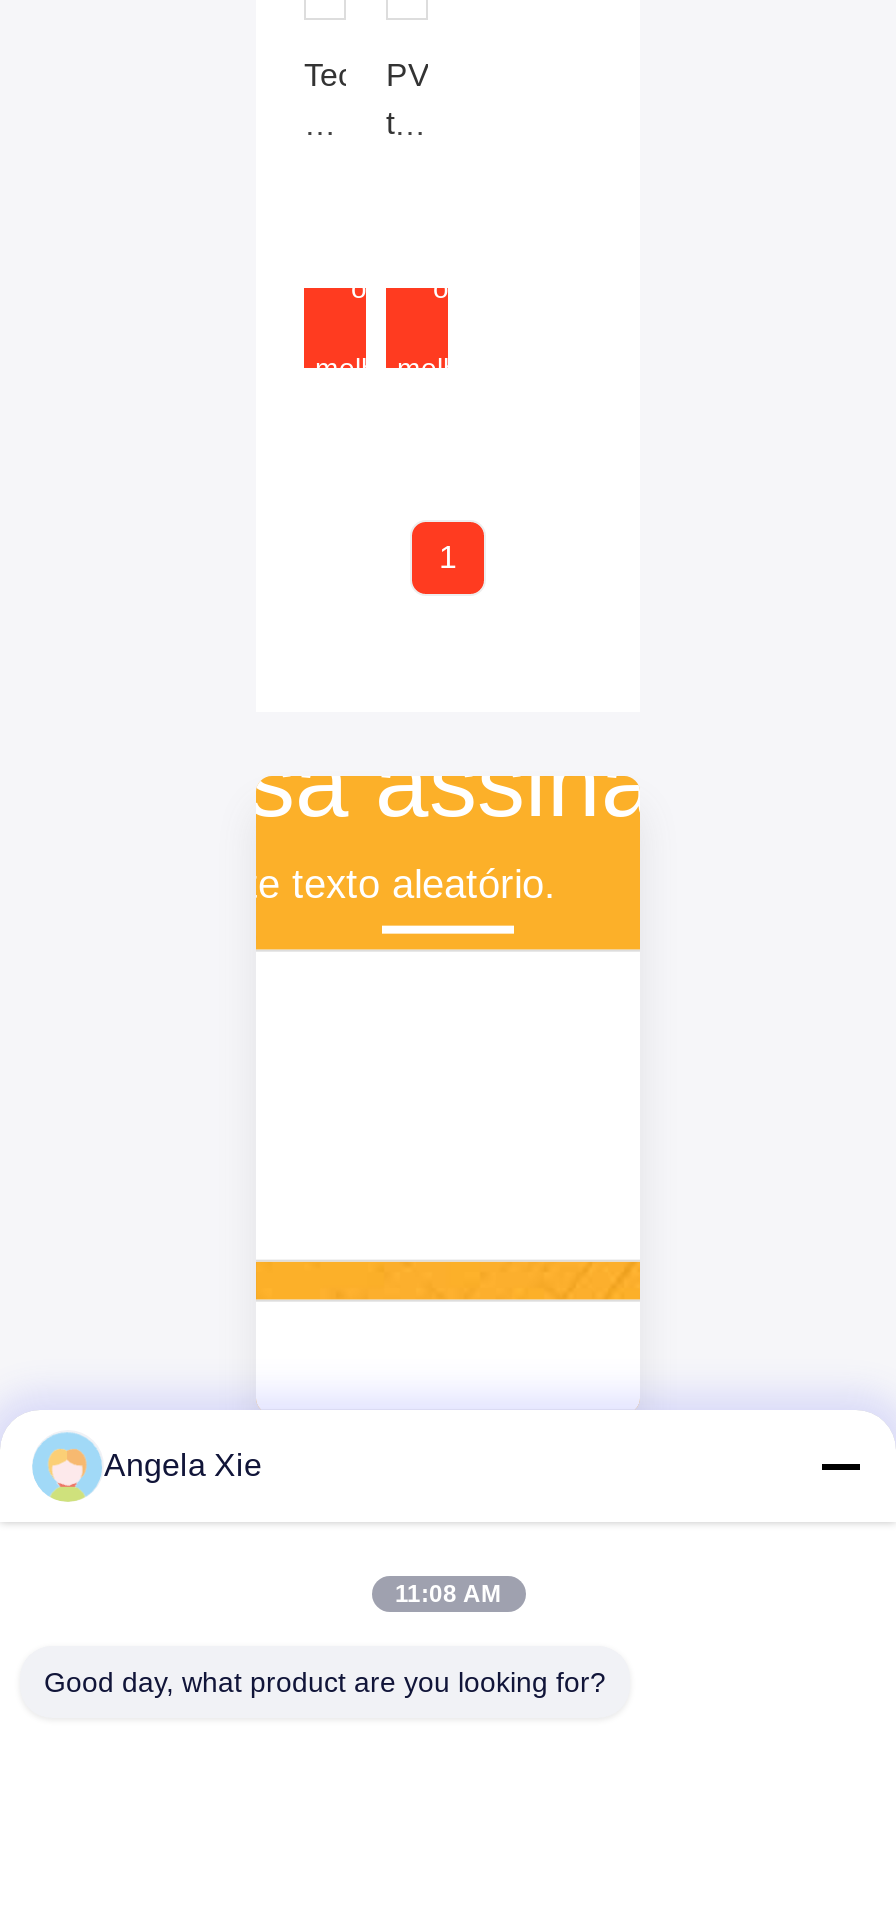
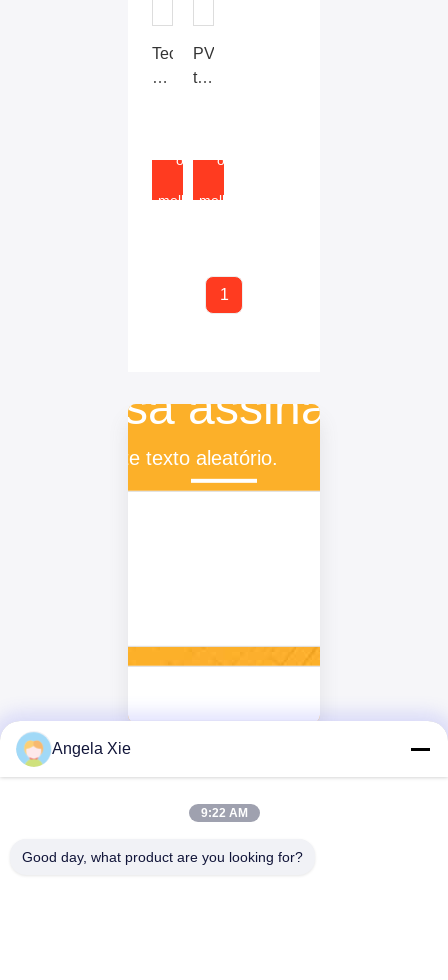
[395,1580,501,1608] 11:08 AM -> [200,806,247,820] 9:22 AM

